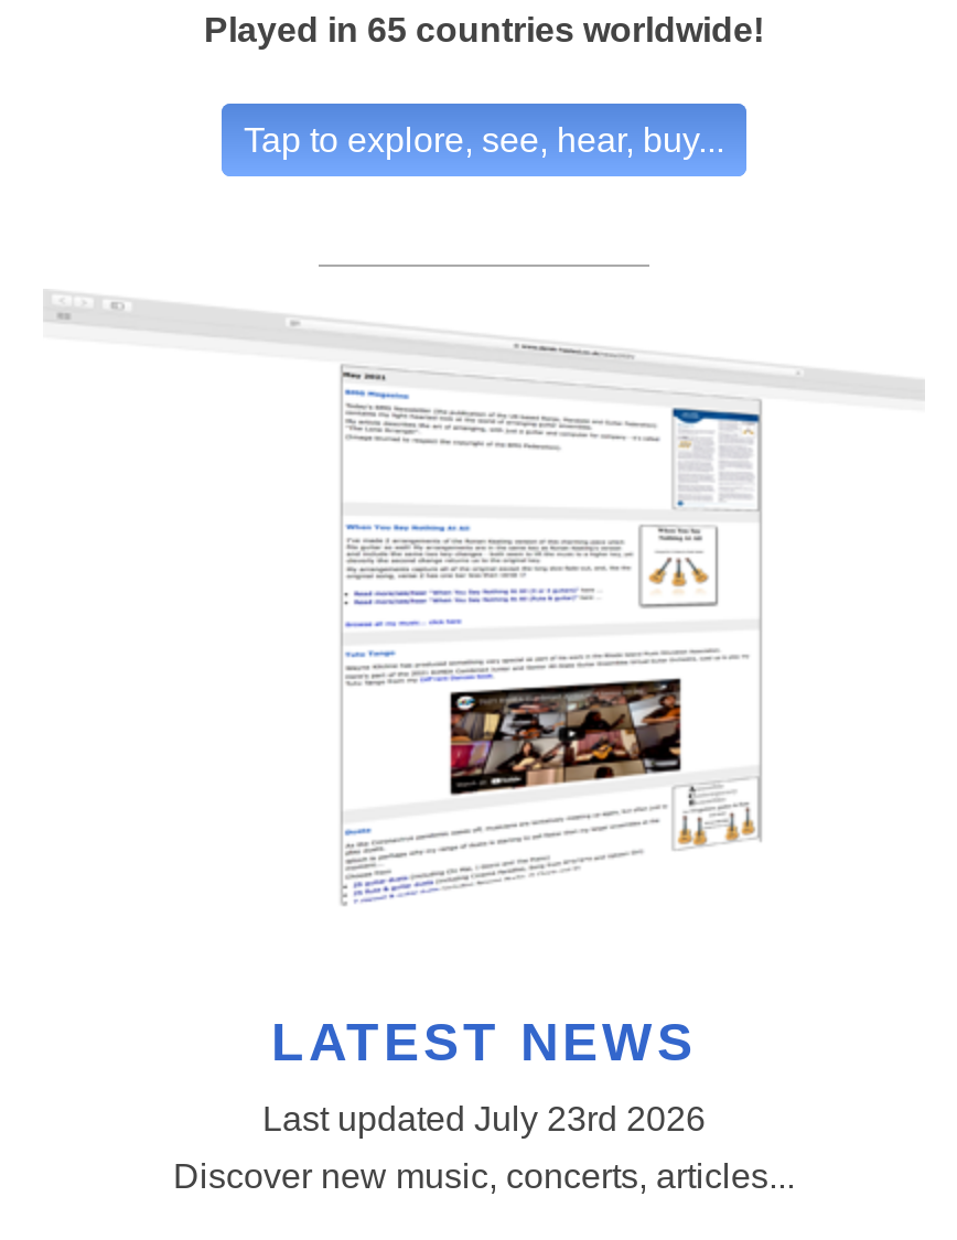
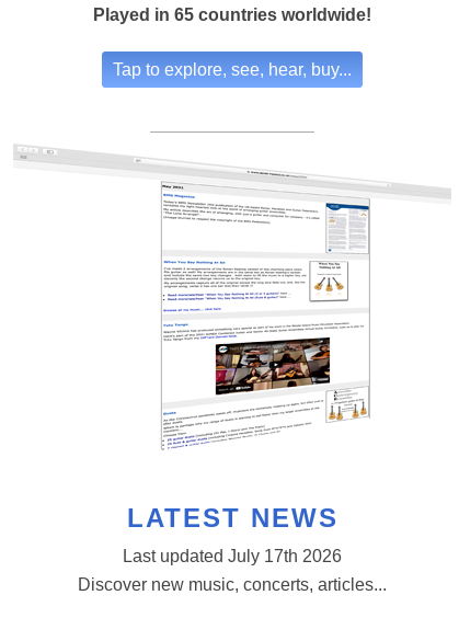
[262,1100,706,1137] Last updated July 23rd 2026 -> [123,547,342,565] Last updated July 17th 2026

